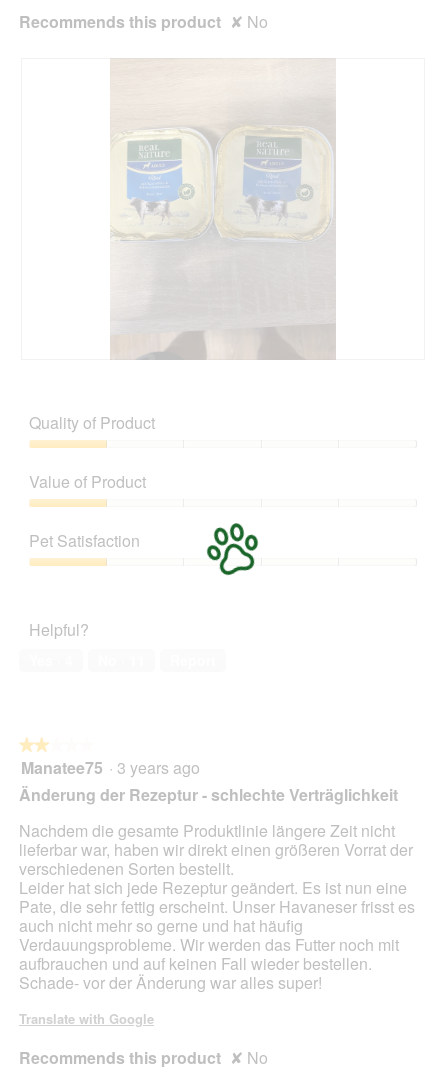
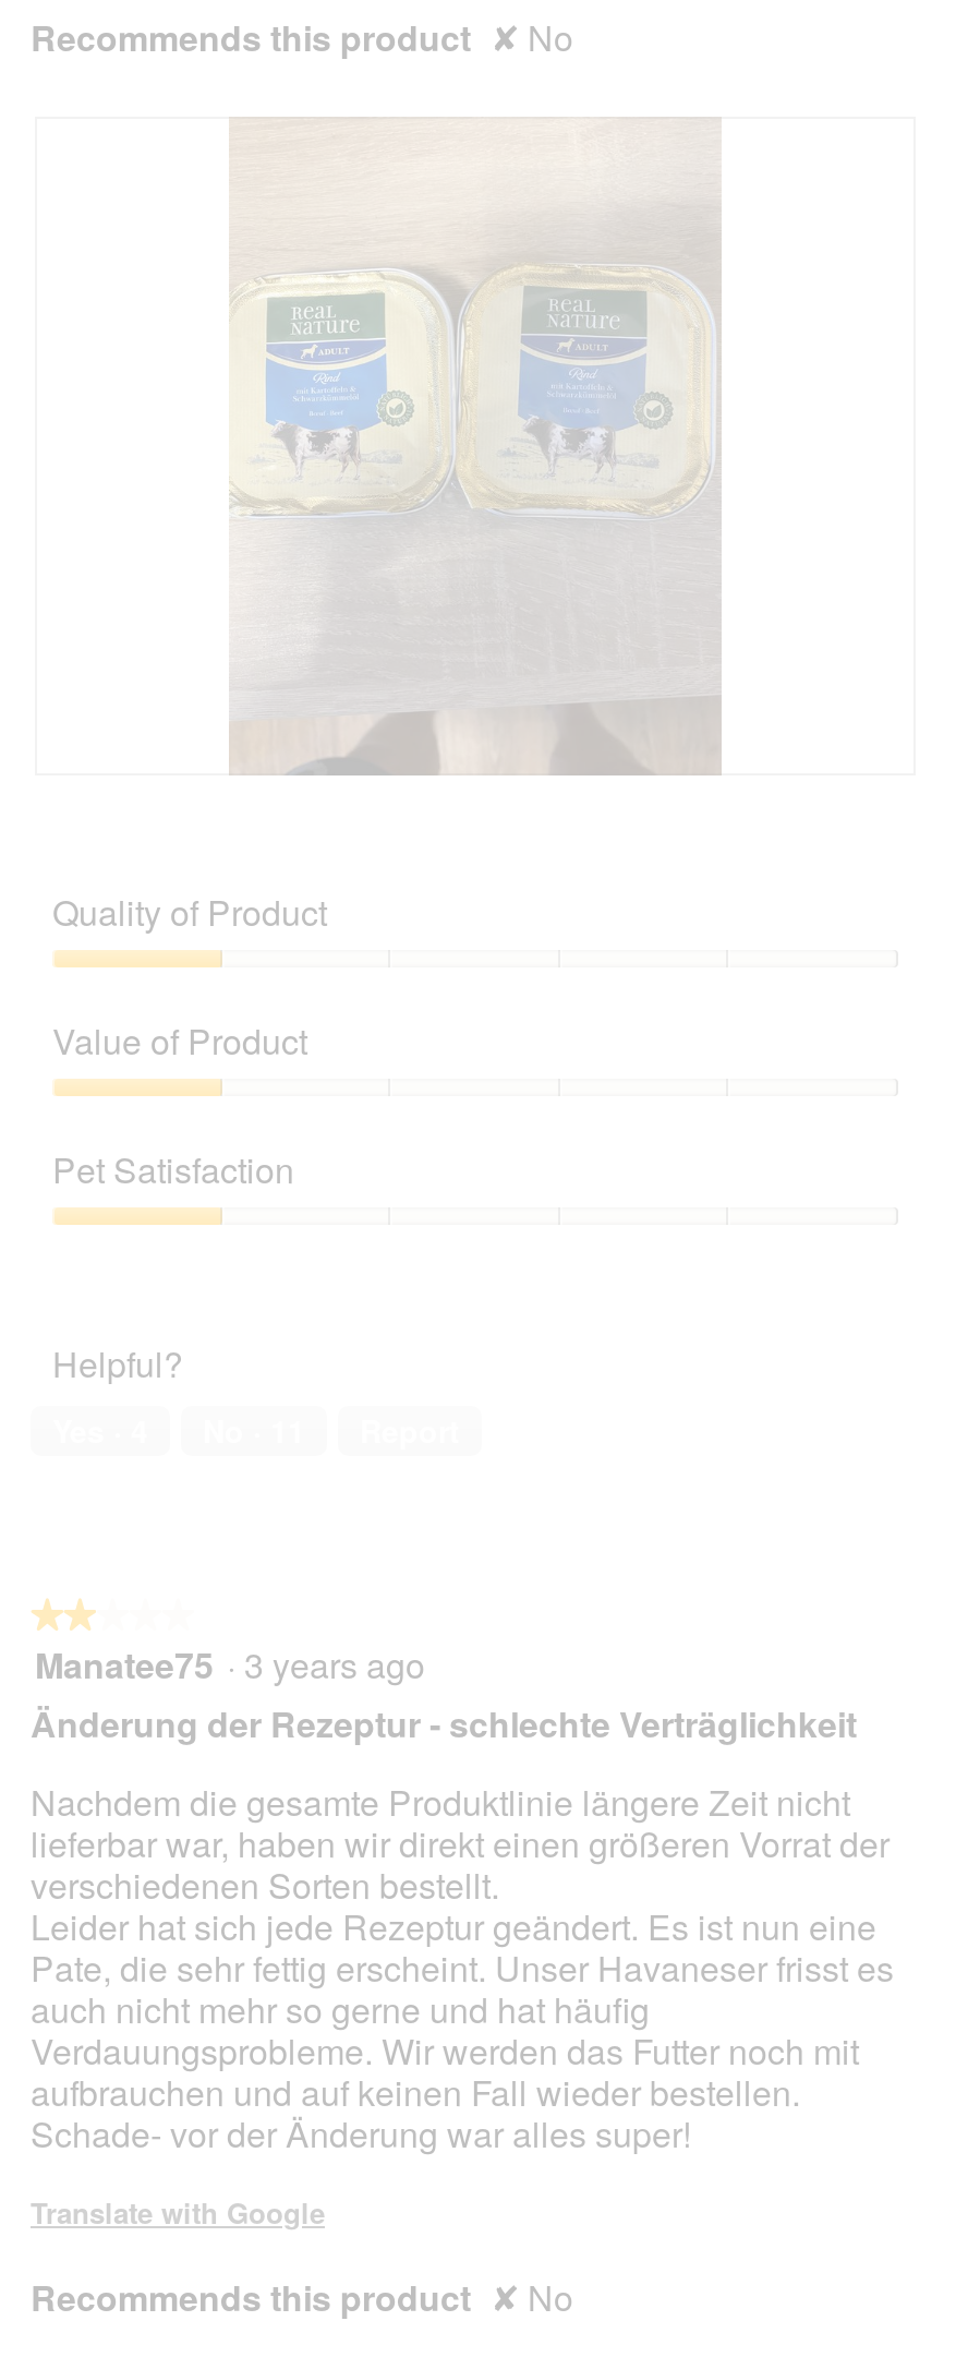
[205,522,260,577] [image] -> none

